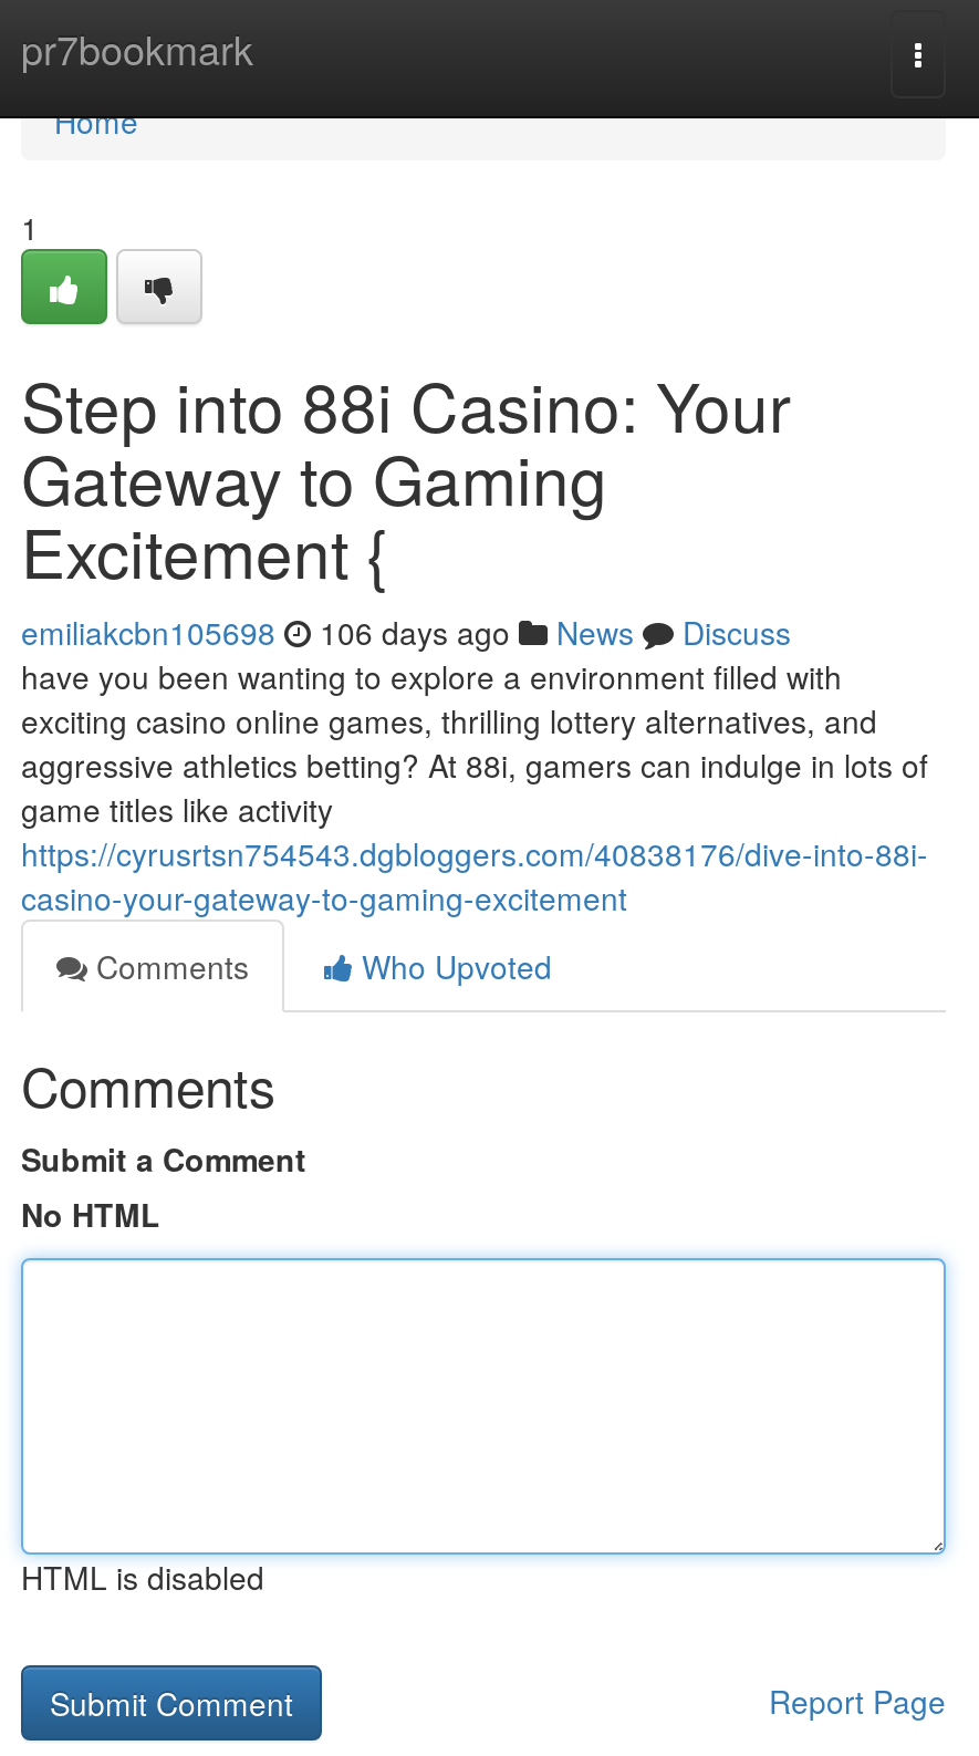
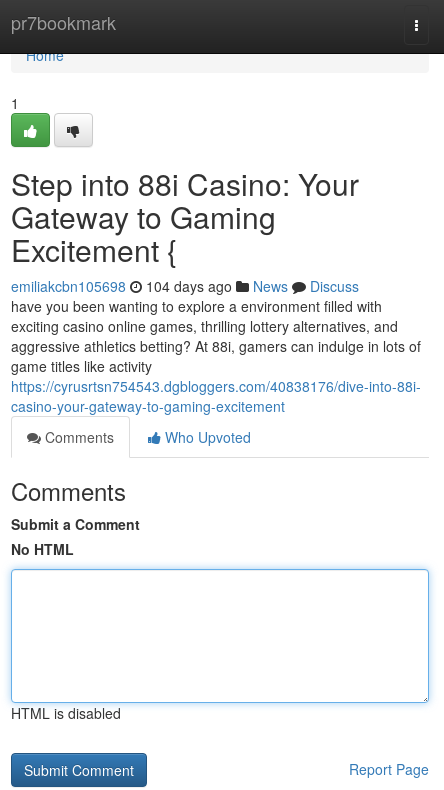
[21,610,791,654] emiliakcbn105698 106 days ago News Discuss -> [11,276,359,296] emiliakcbn105698 104 days ago News Discuss

